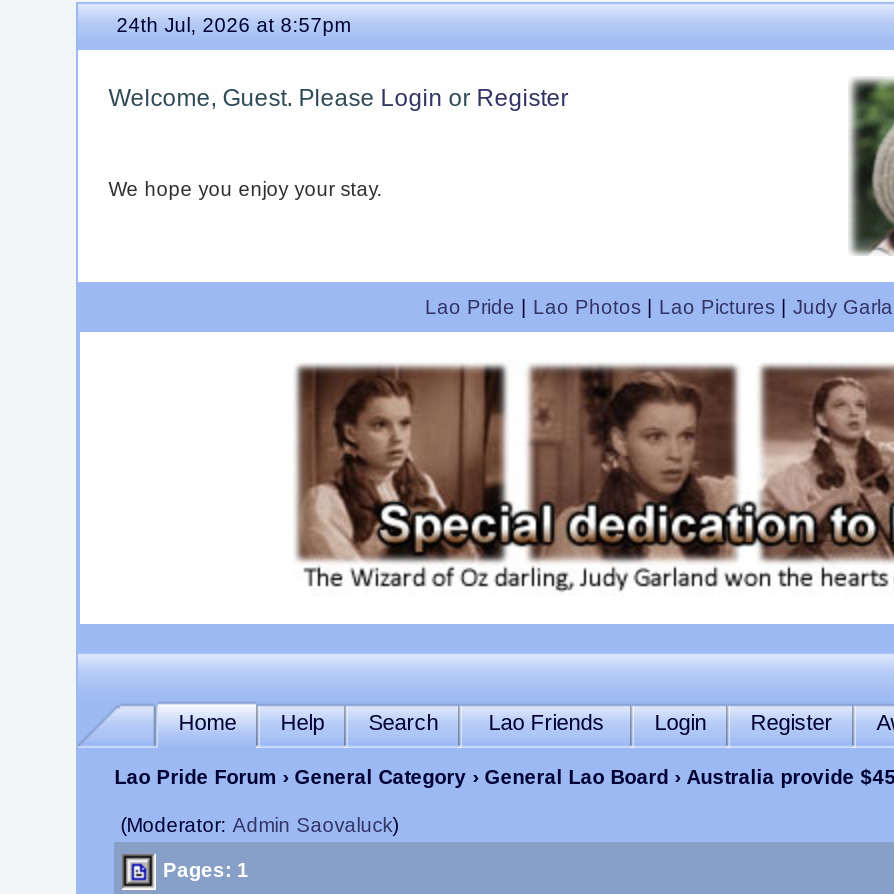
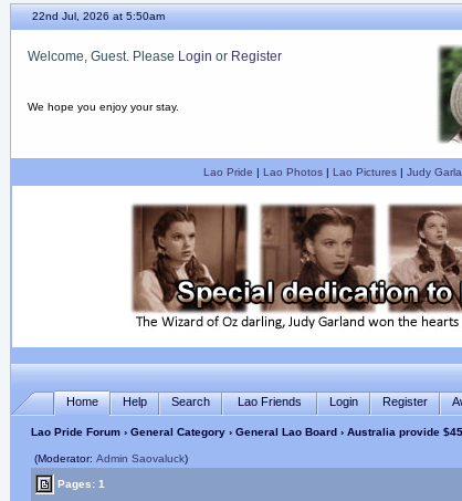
[116,14,350,36] 24th Jul, 2026 at 8:57pm -> [32,10,165,22] 22nd Jul, 2026 at 5:50am

